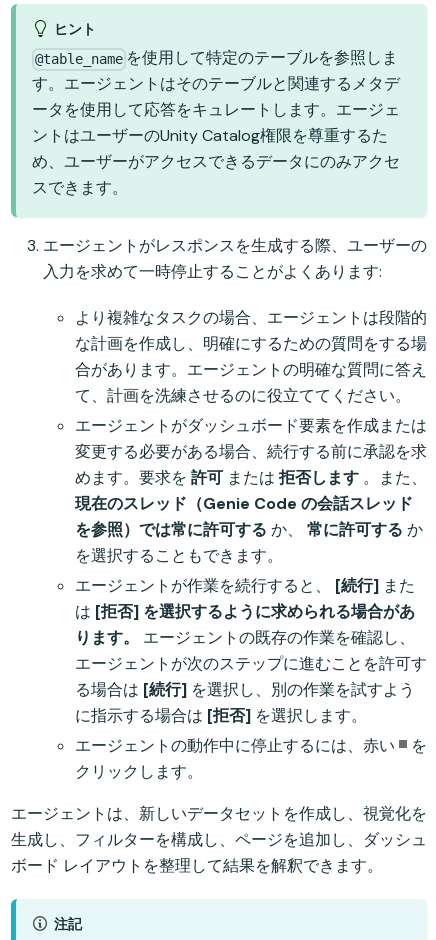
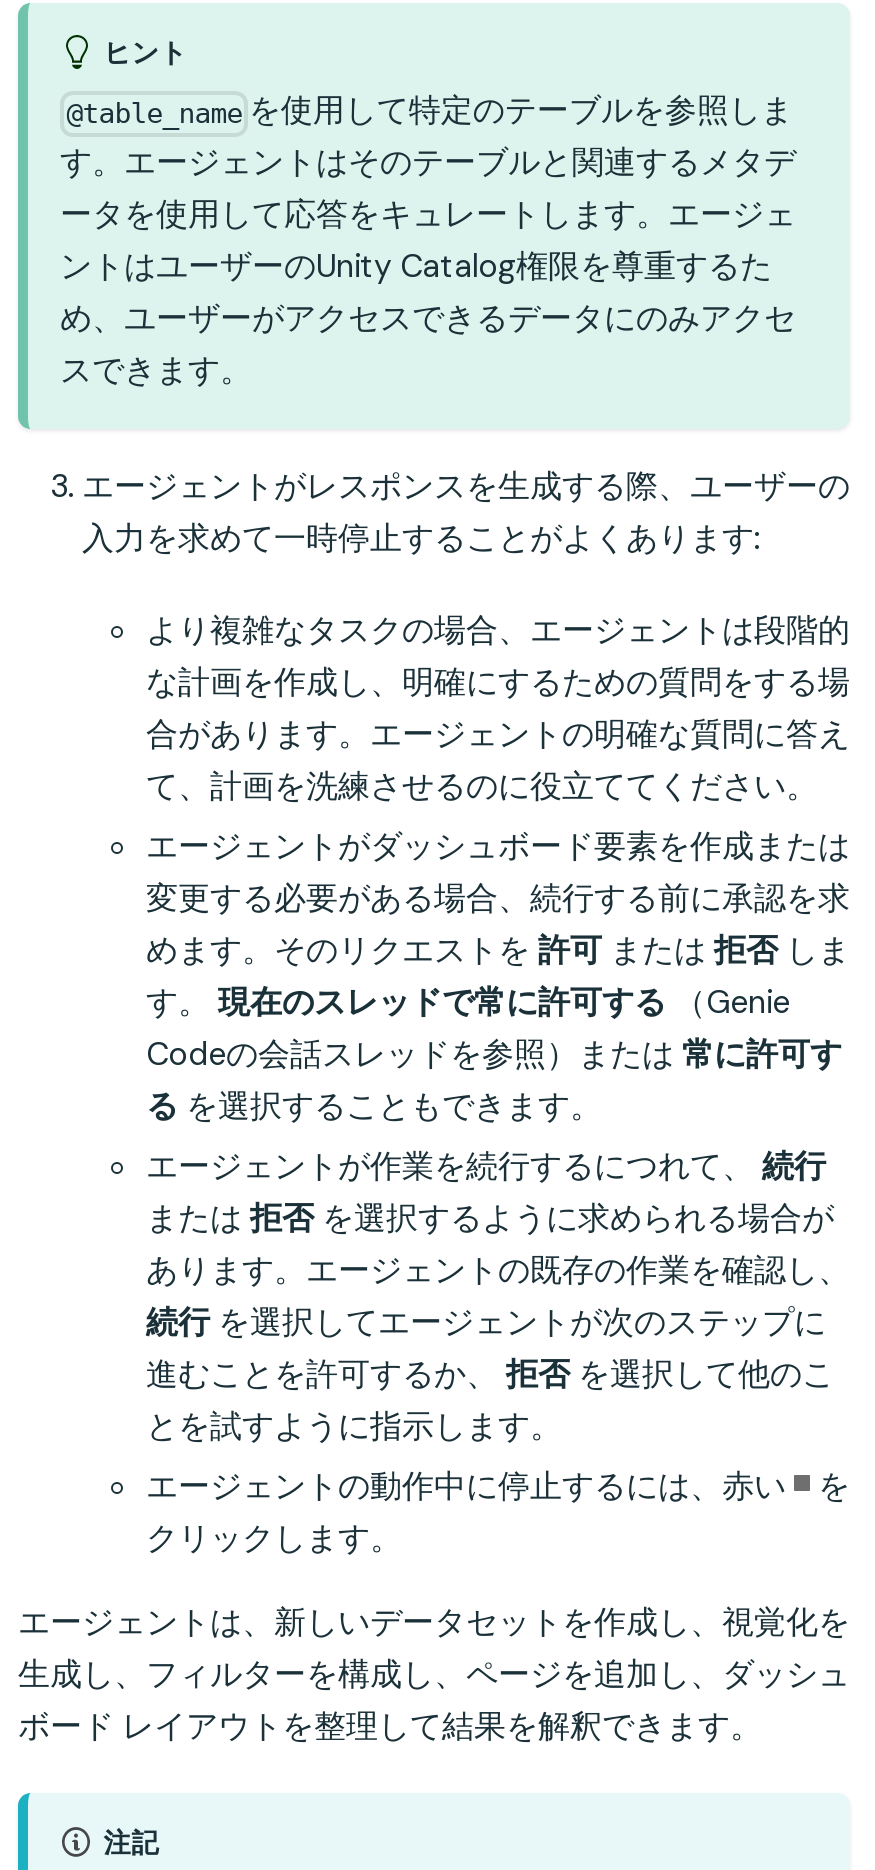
[75,467,427,726] めます。要求を許可または拒否します。また、 | 現在のスレッド（Genie Code の会話スレッド | を参照）では常に許可するか、常に許可するか | を選択することもできます。 | エージェントが作業を続行すると、[続行]また | は[拒否] を選択するように求められる場合があ | ります。エージェントの既存の作業を確認し、 | エージェントが次のステップに進むことを許可す | る場合は[続行]を選択し、別の作業を試すよう | に指示する場合は[拒否]を選択します。 -> [146,930,850,1448] めます。そのリクエストを許可または拒否しま | す。現在のスレッドで常に許可する（Genie | Codeの会話スレッドを参照）または常に許可す | るを選択することもできます。 | エージェントが作業を続行するにつれて、続行 | または拒否を選択するように求められる場合が | あります。エージェントの既存の作業を確認し、 | 続行を選択してエージェントが次のステップに | 進むことを許可するか、拒否を選択して他のこ | とを試すように指示します。

